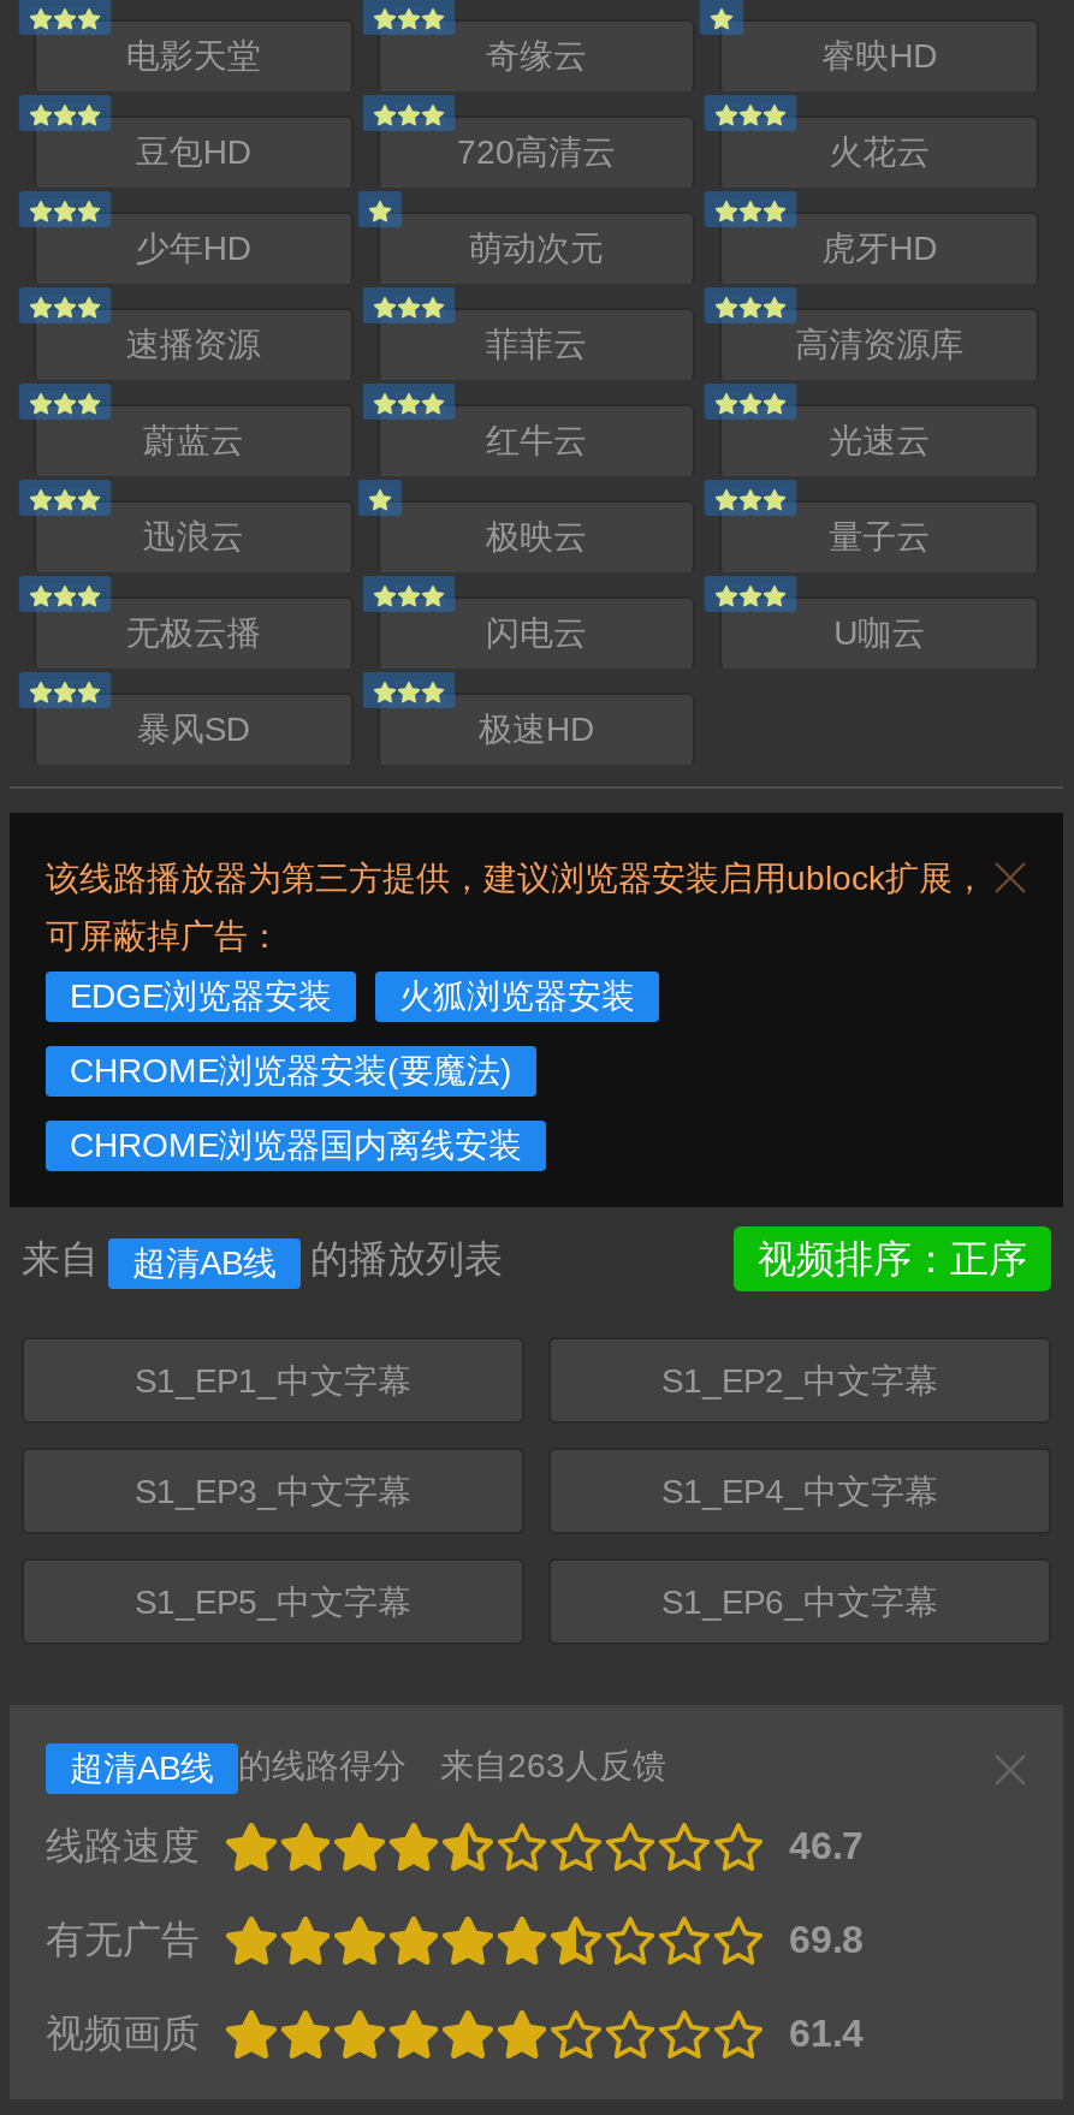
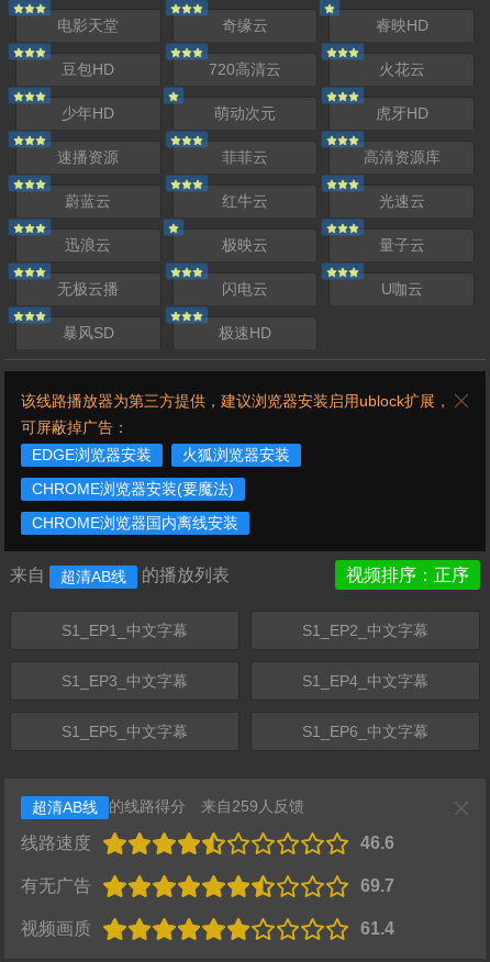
[70,1747,666,1787] 超清AB线 的线路得分 来自263人反馈 -> [32,798,304,816] 超清AB线 的线路得分 来自259人反馈
[789,1825,864,1866] 46.7 -> [360,834,394,852] 46.6
[789,1919,864,1960] 69.8 -> [360,876,394,895] 69.7

